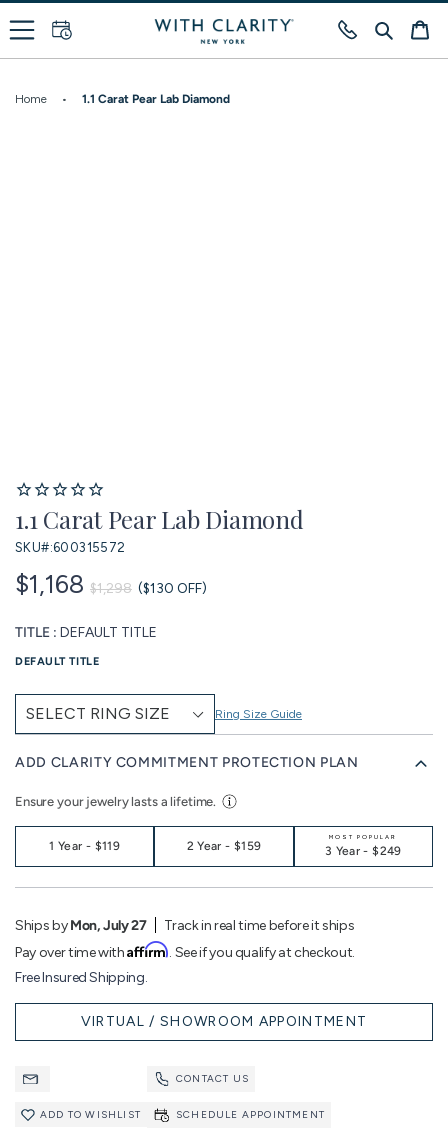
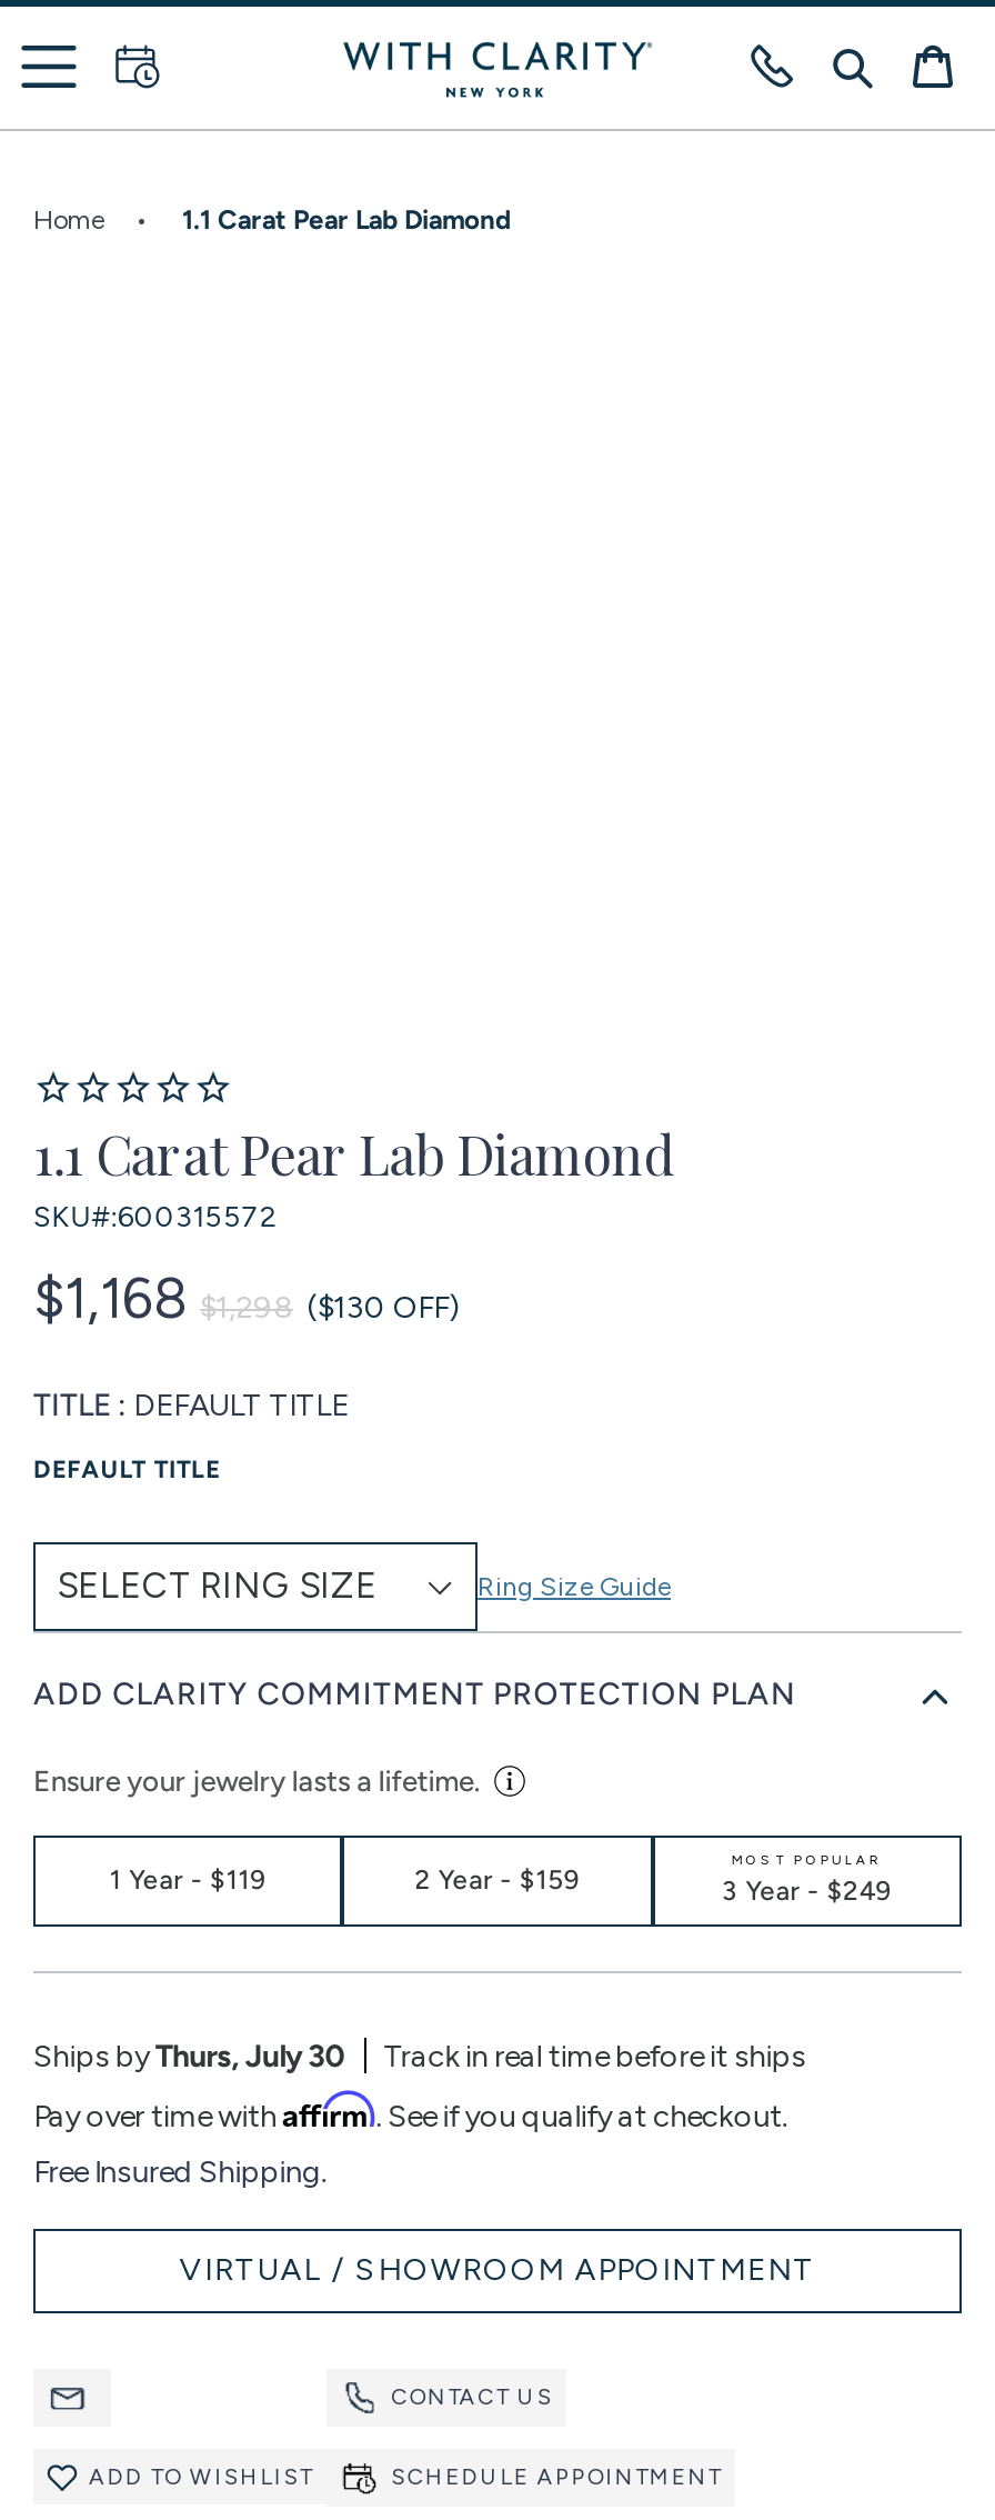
[15,917,147,934] Ships byMon, July 27 -> [33,2038,344,2076] Ships byThurs, July 30

